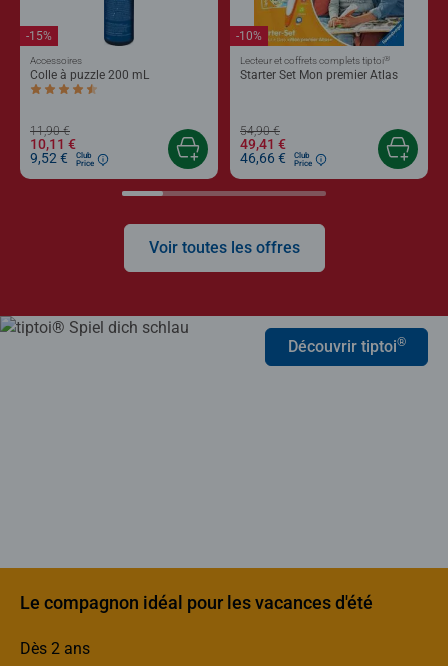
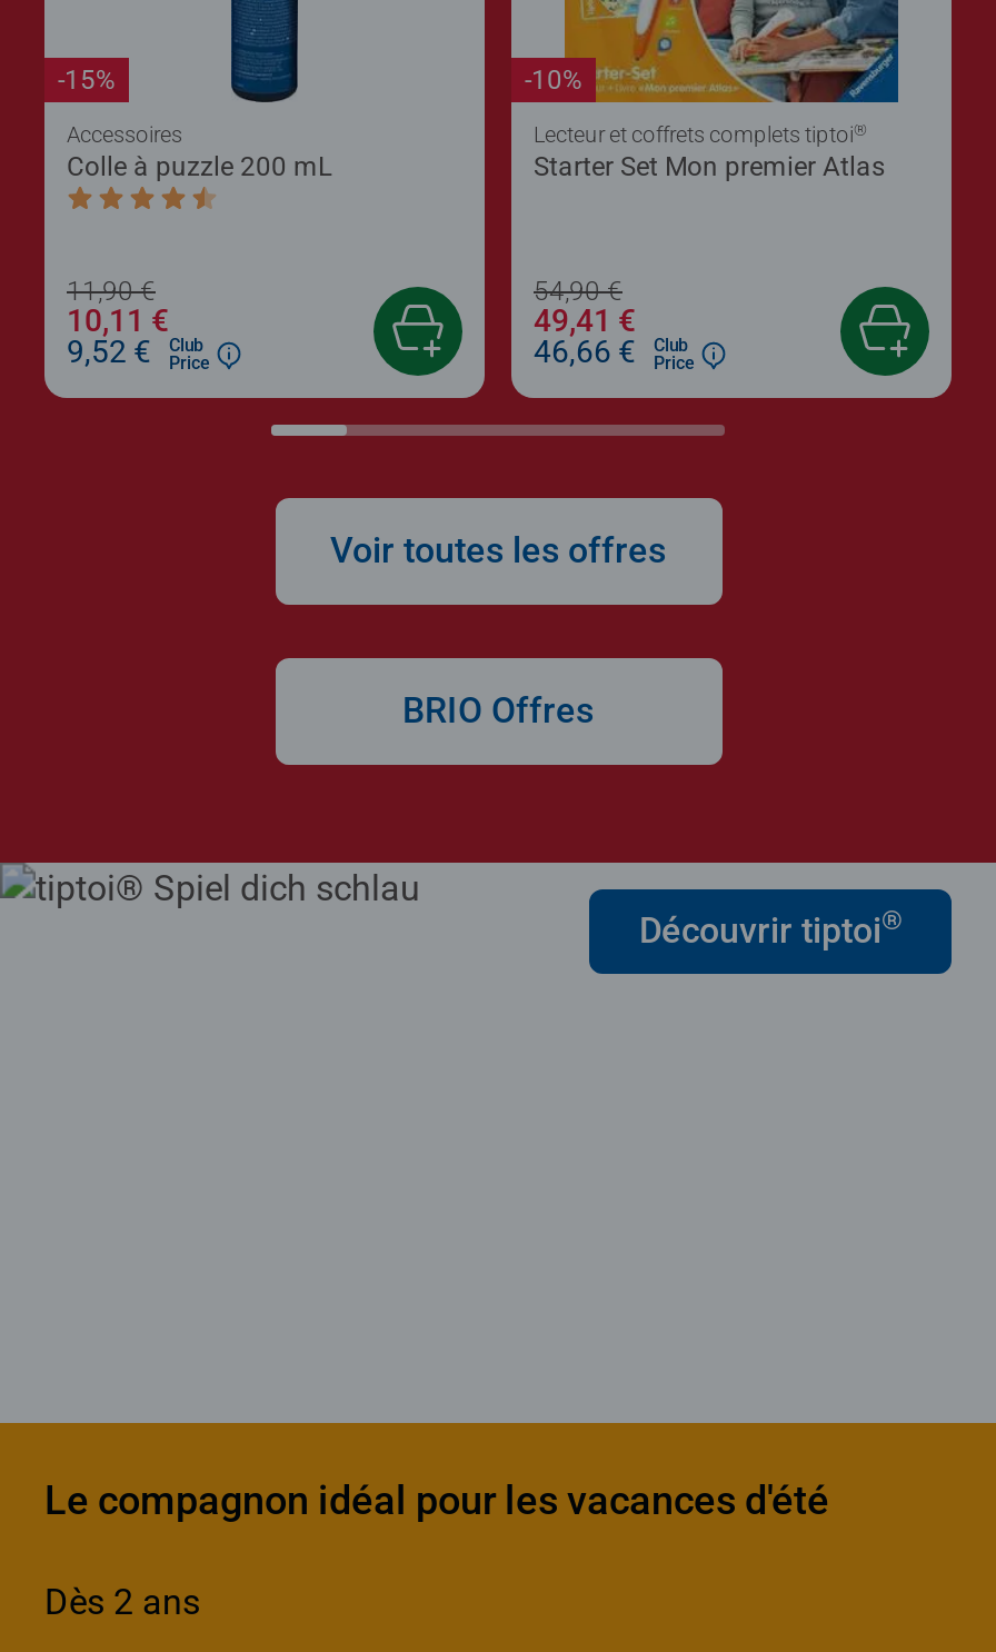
none -> [402,690,594,732] BRIO Offres

